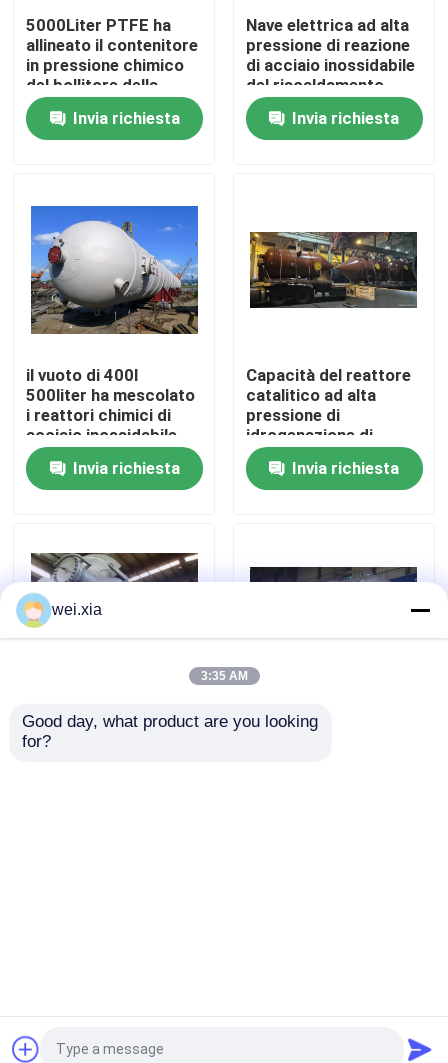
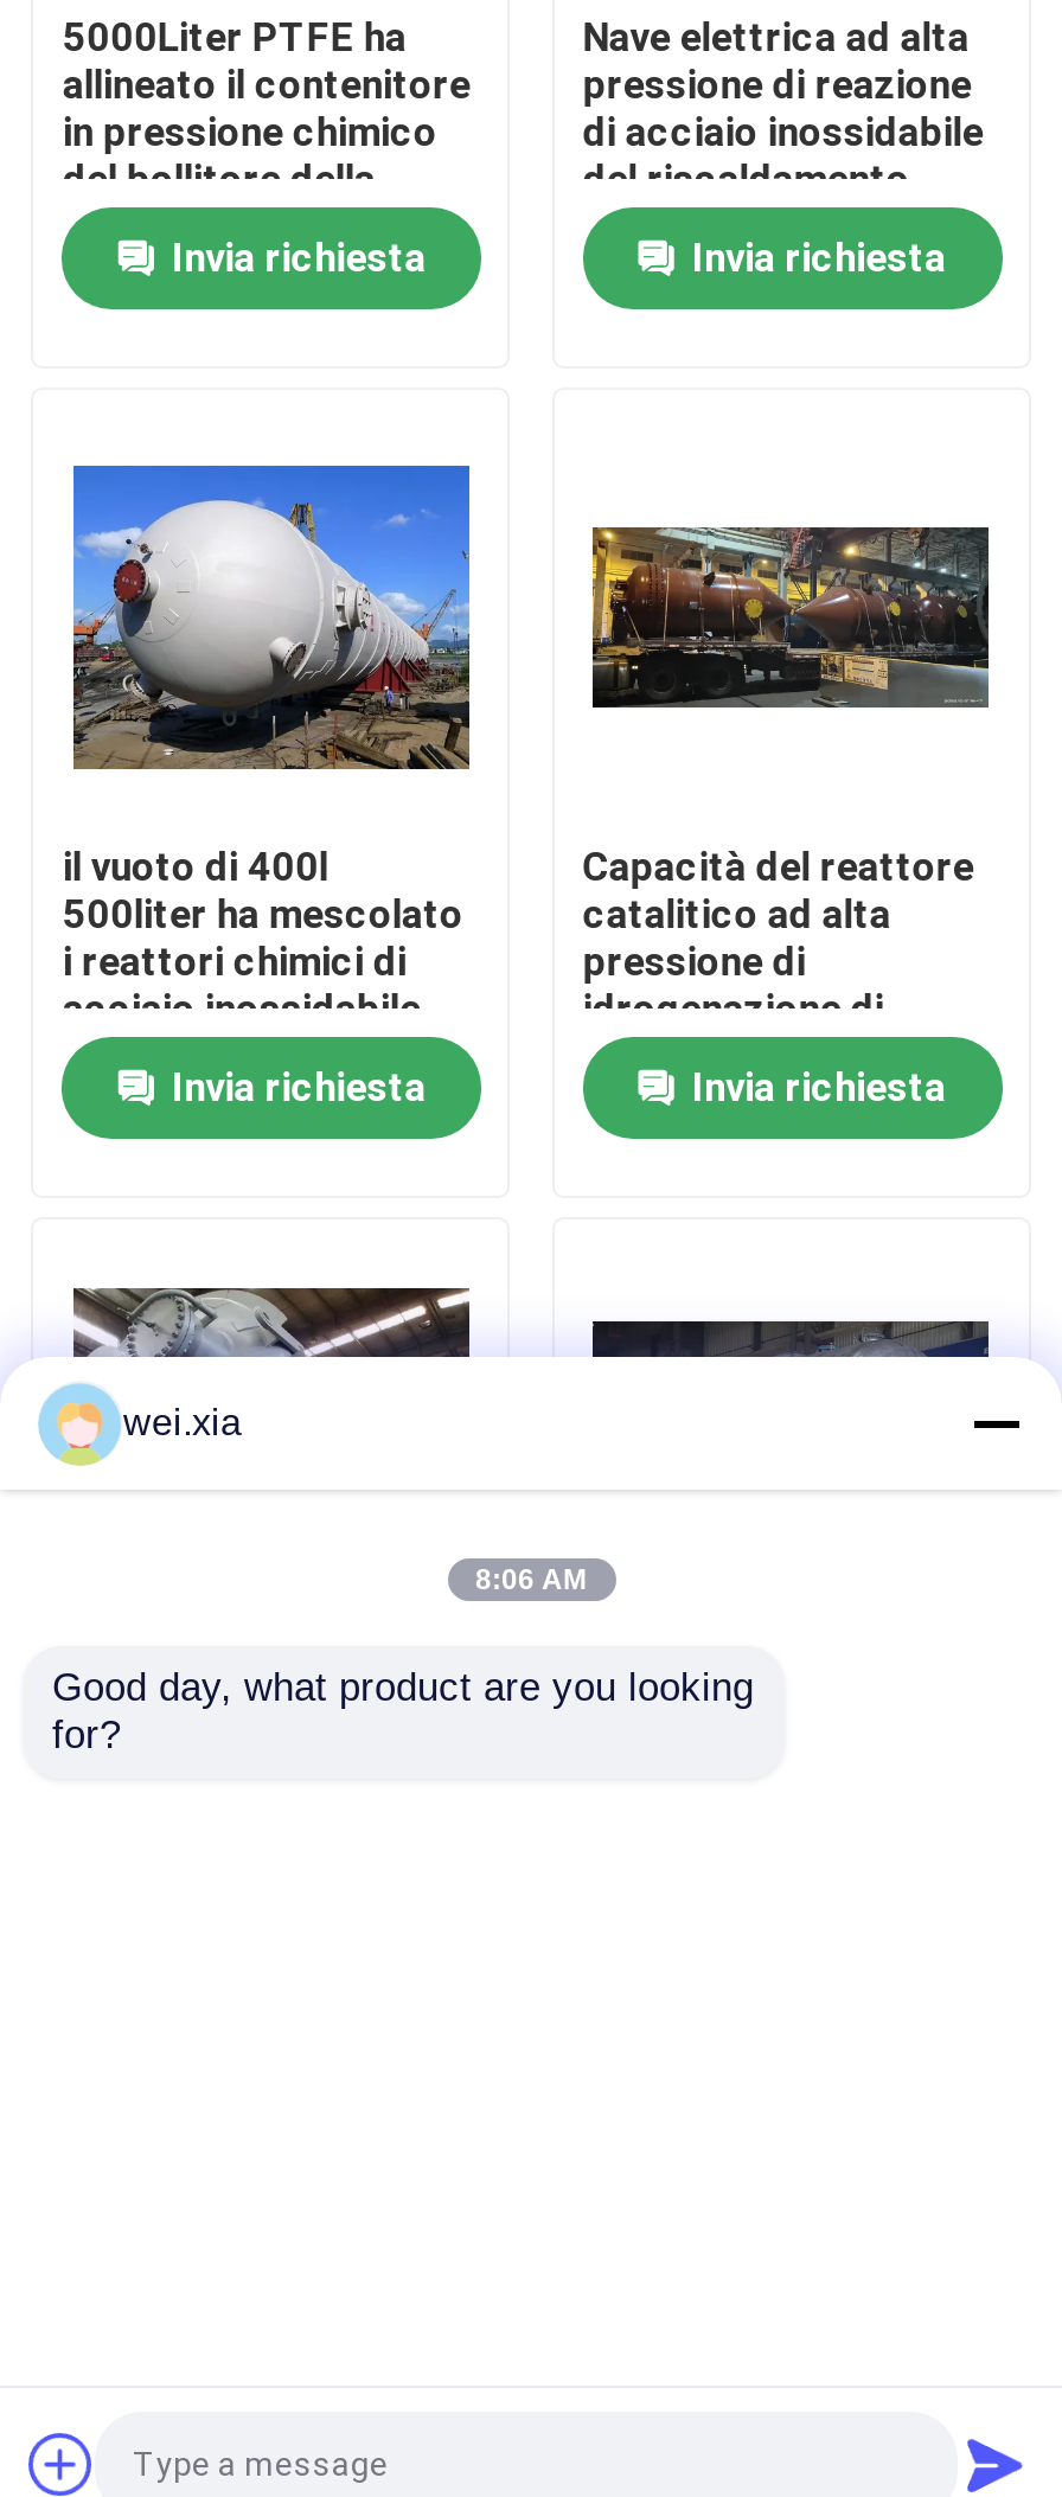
[200,669,247,683] 3:35 AM -> [475,1563,587,1596] 8:06 AM

